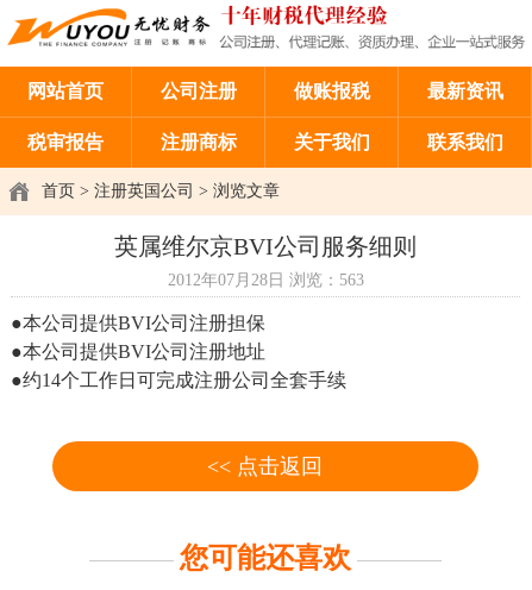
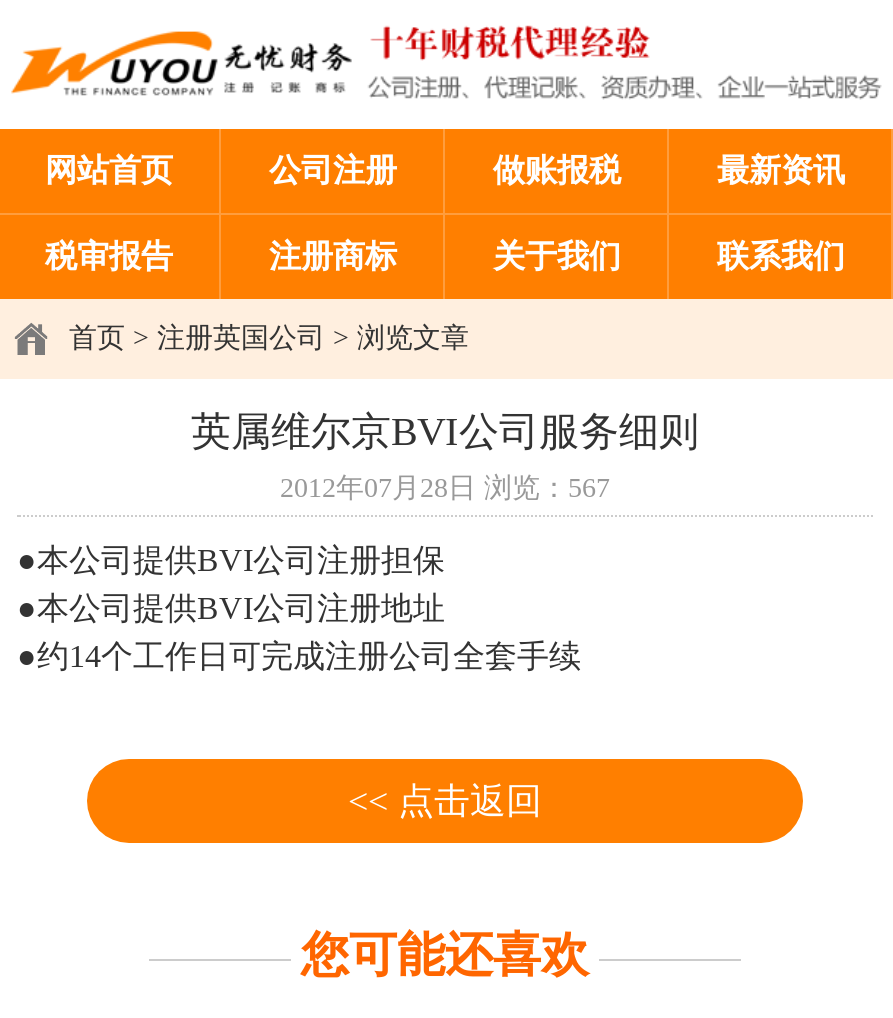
[167,272,364,290] 2012年07月28日浏览：563 -> [280,474,610,504] 2012年07月28日浏览：567

